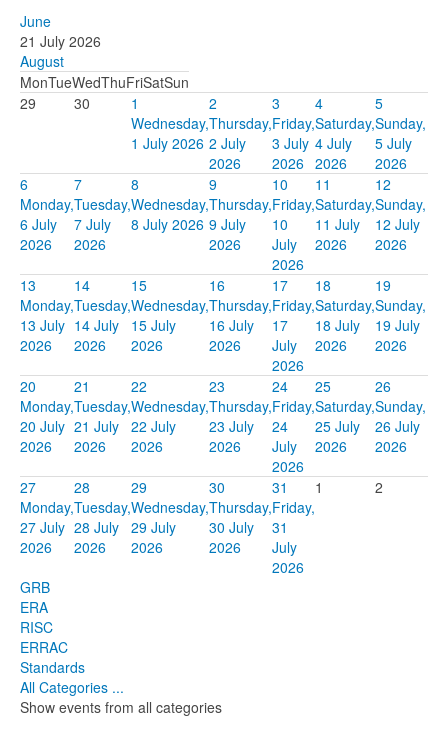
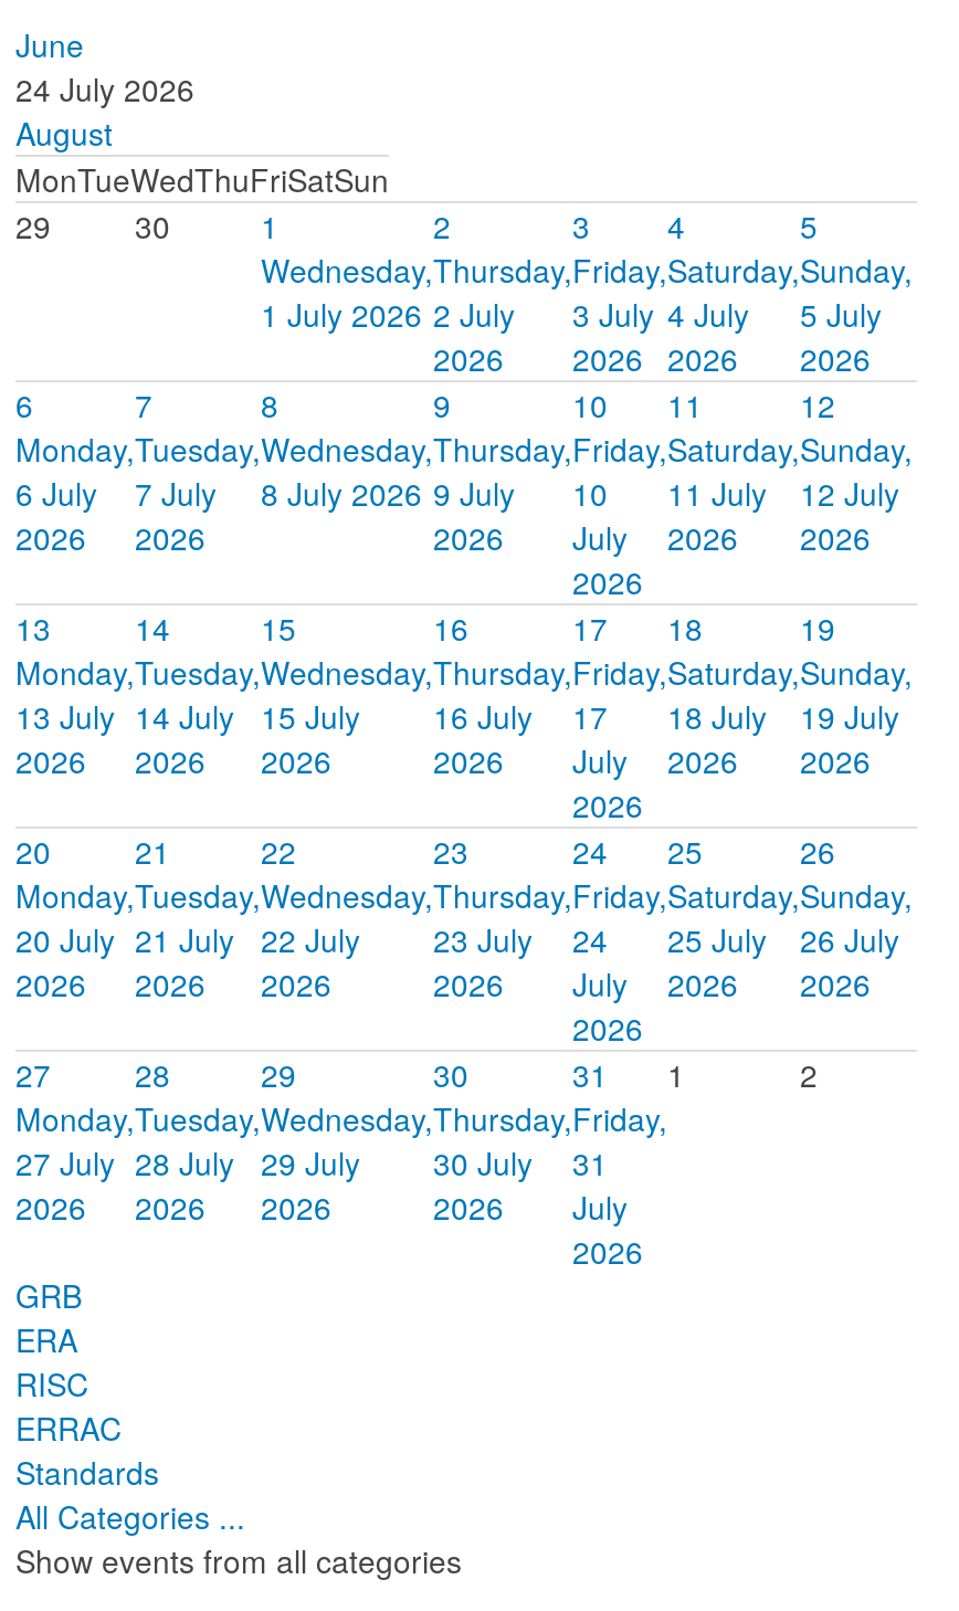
[20,31,101,51] 21 July 2026 -> [15,66,194,110] 24 July 2026

